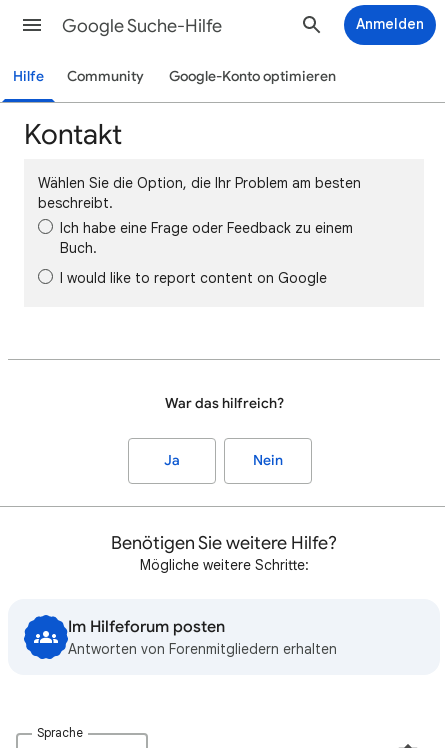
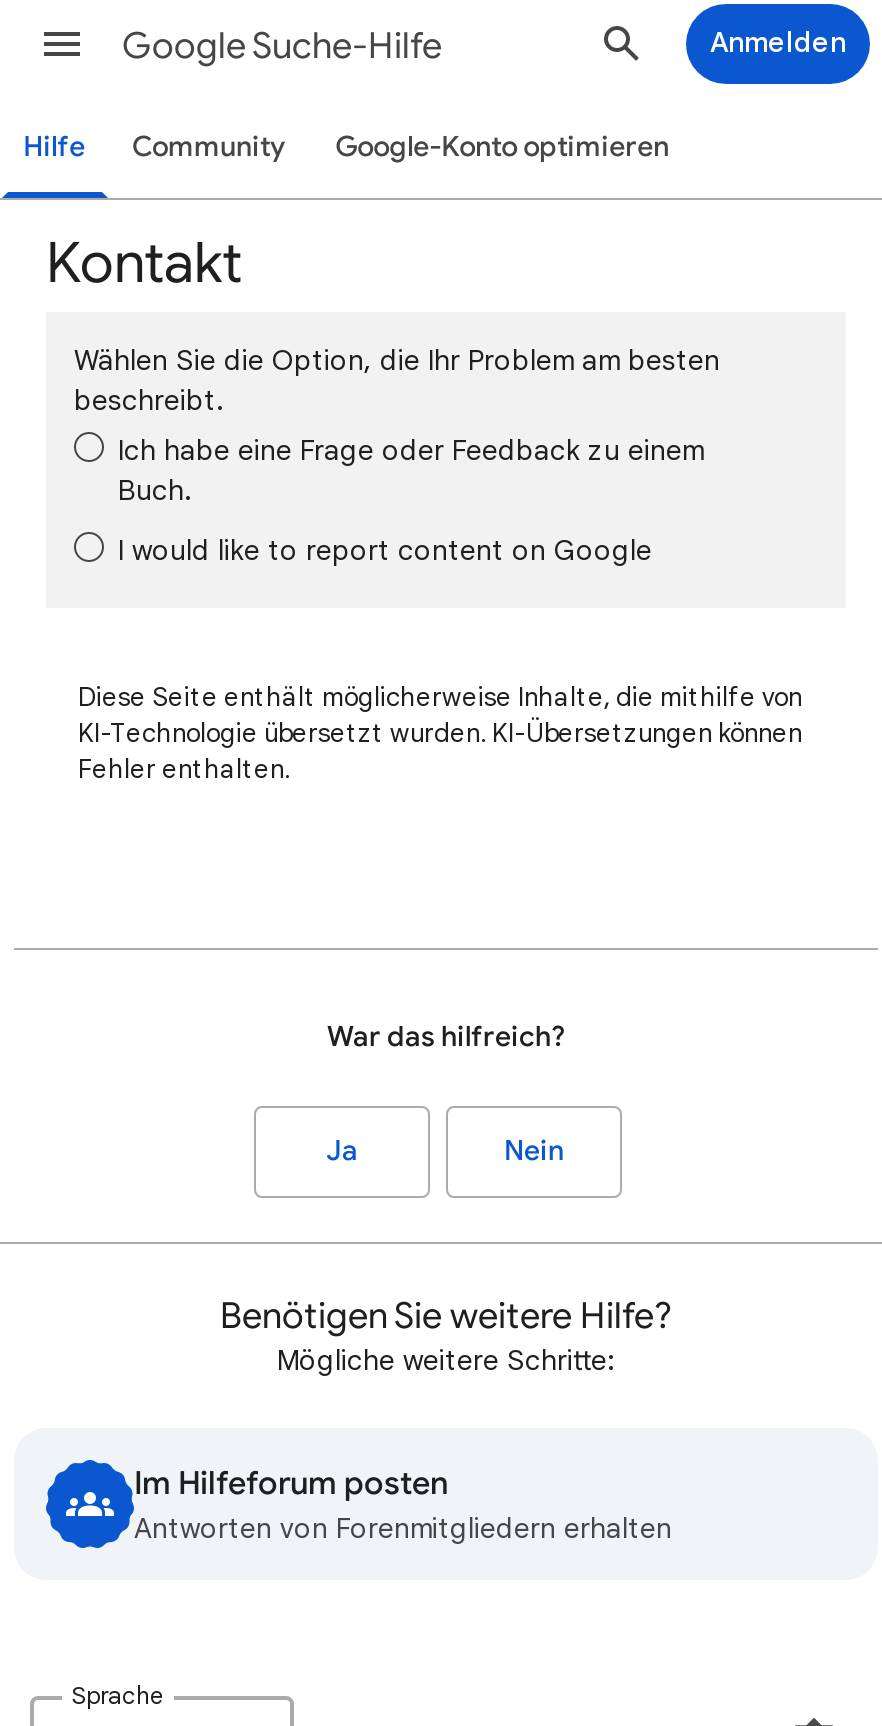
none -> [78,680,802,786] Diese Seite enthält möglicherweise Inhalte, die mithilfe von | KI-Technologie übersetzt wurden. KI-Übersetzungen können | Fehler enthalten.

